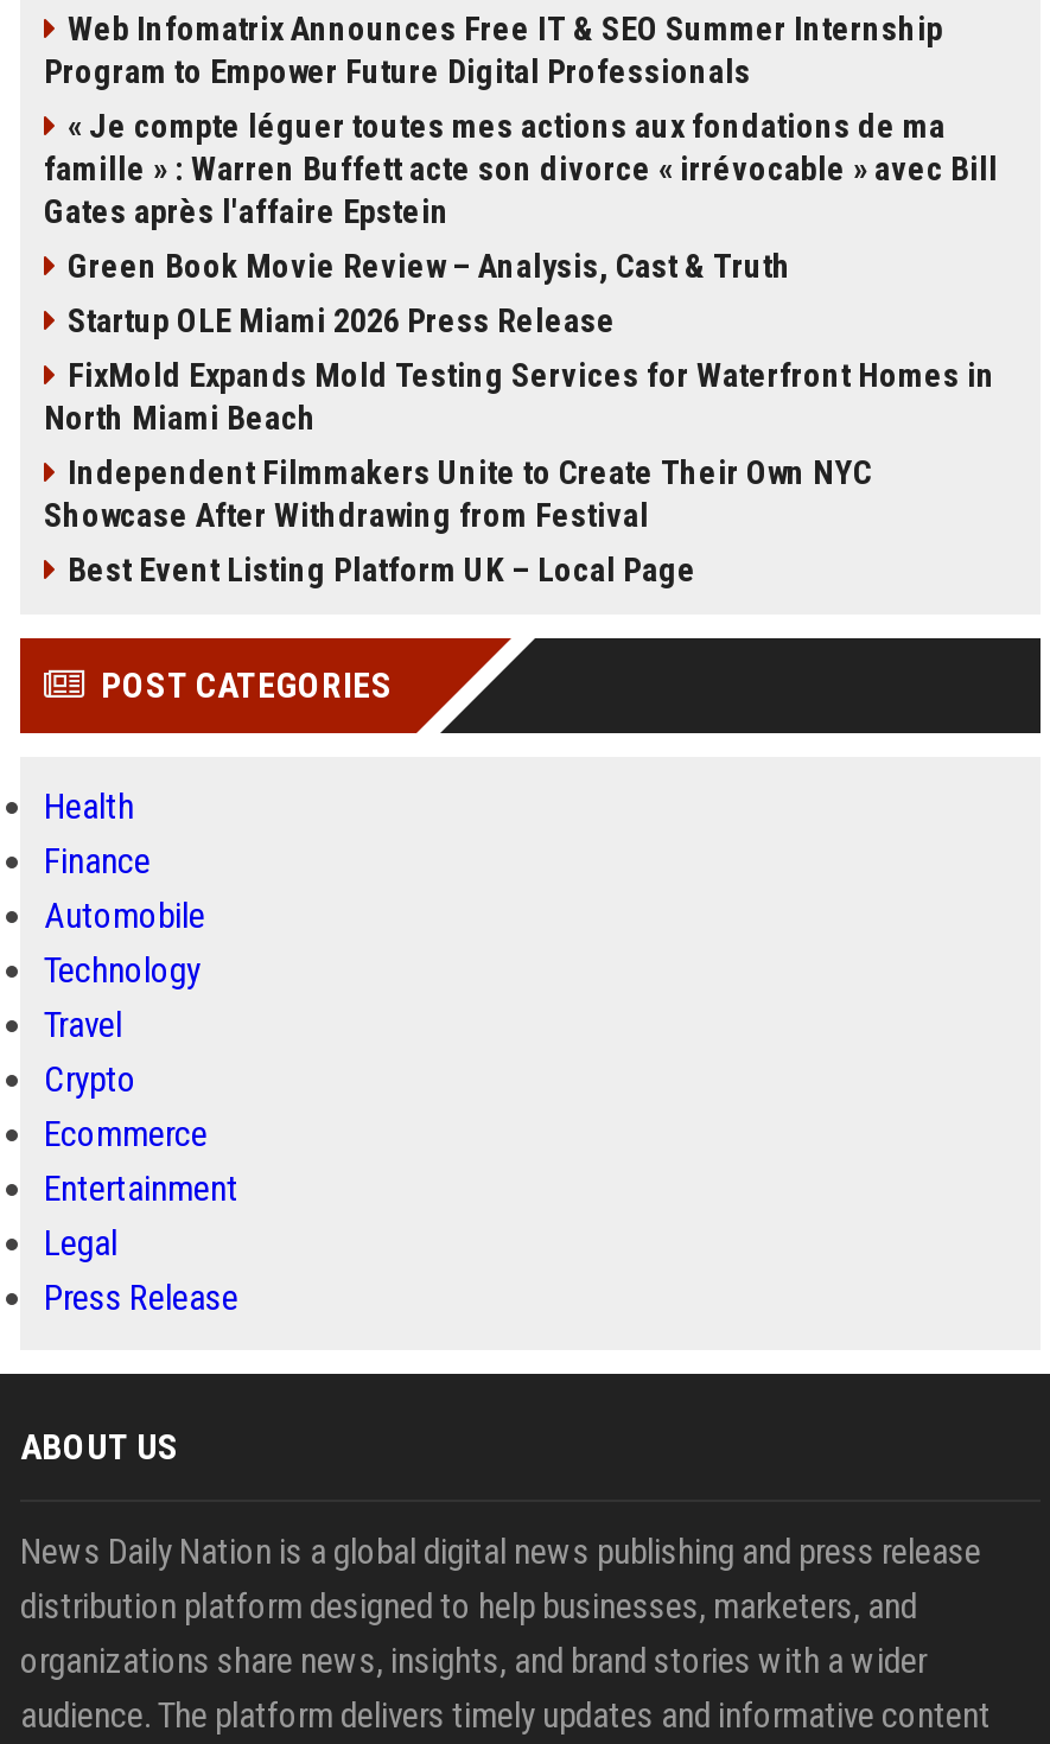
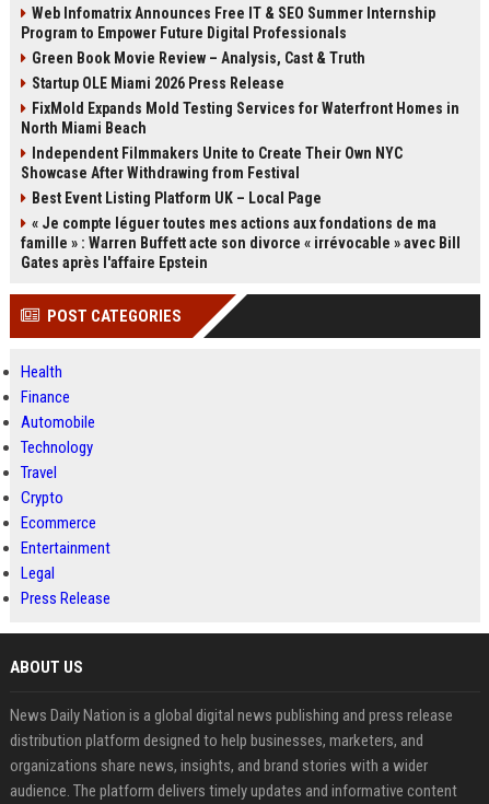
moved [44,107,998,230] -> [21,214,461,271]: « Je compte léguer toutes mes actions aux fondations de ma | famille » : Warren Buffett acte son divorce « irrévocable » avec Bill | Gates après l'affaire Epstein
moved [44,247,995,588] -> [21,49,459,207]: Green Book Movie Review – Analysis, Cast & Truth | Startup OLE Miami 2026 Press Release | FixMold Expands Mold Testing Services for Waterfront Homes in | North Miami Beach | Independent Filmmakers Unite to Create Their Own NYC | Showcase After Withdrawing from Festival | Best Event Listing Platform UK – Local Page

